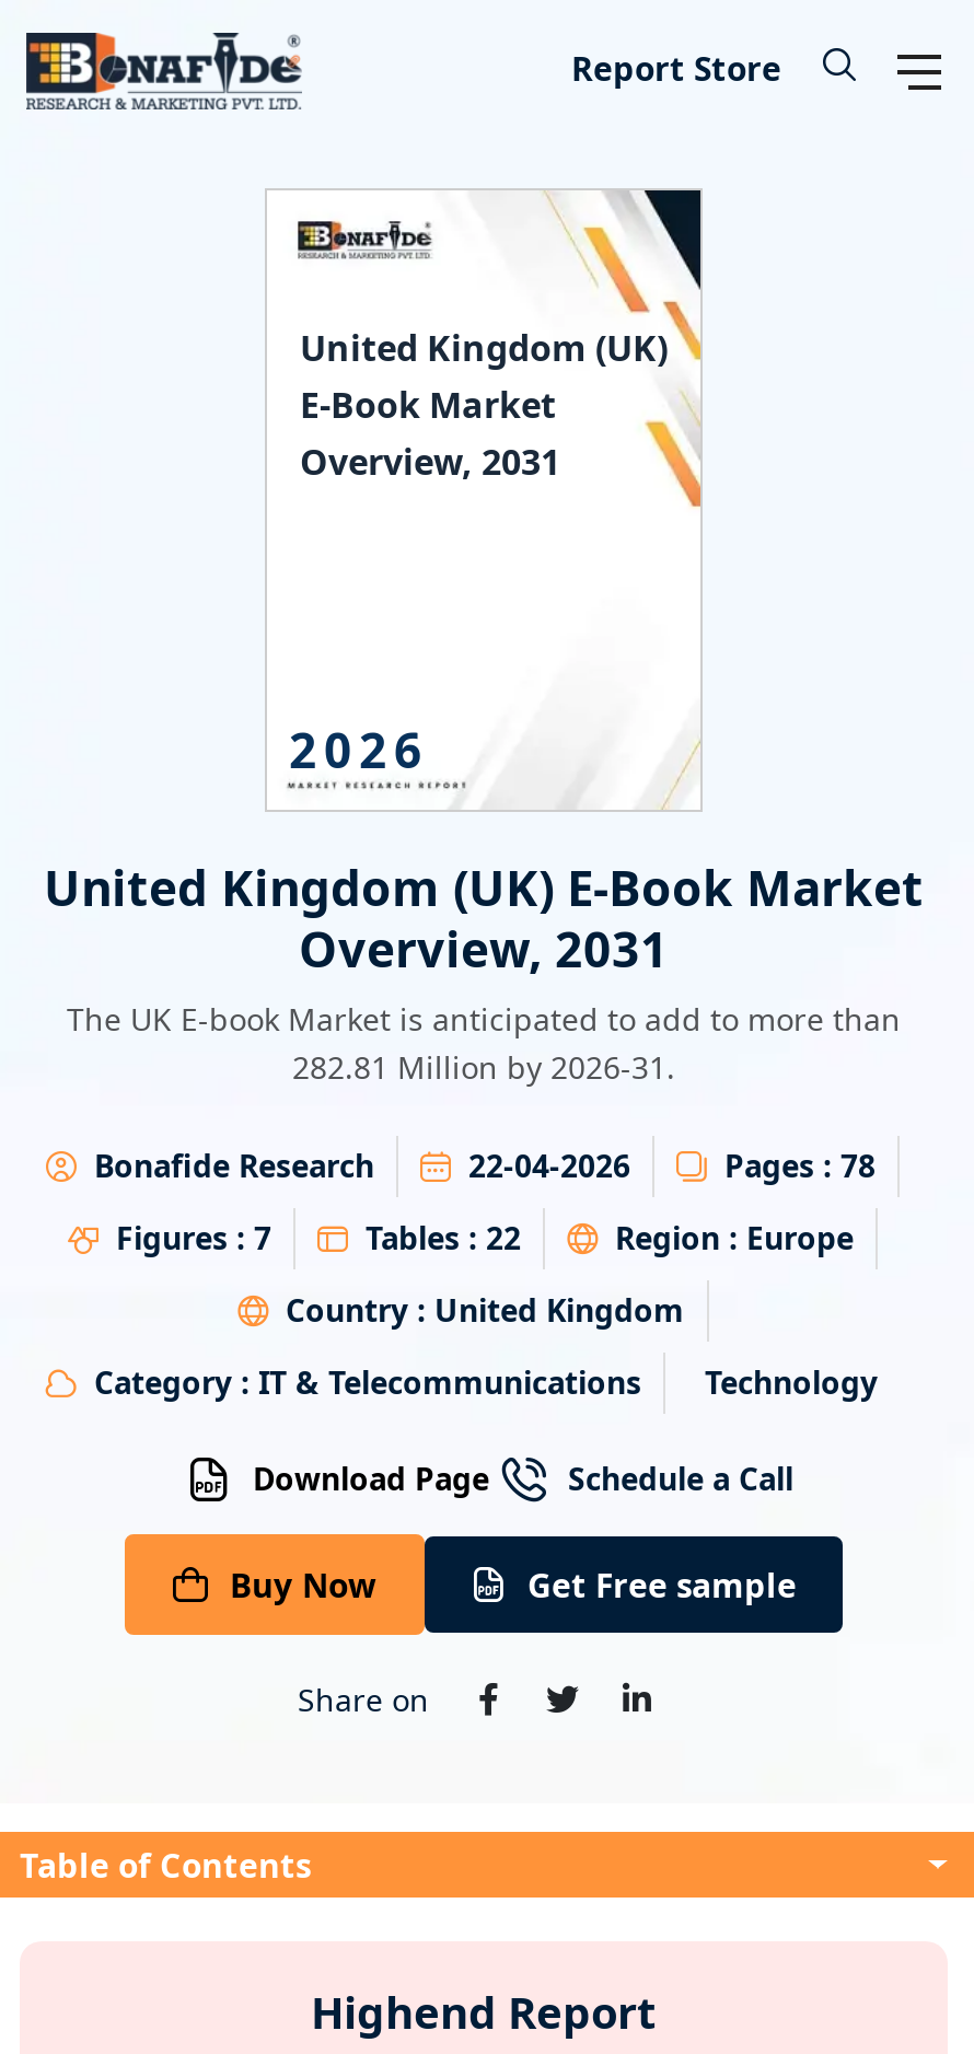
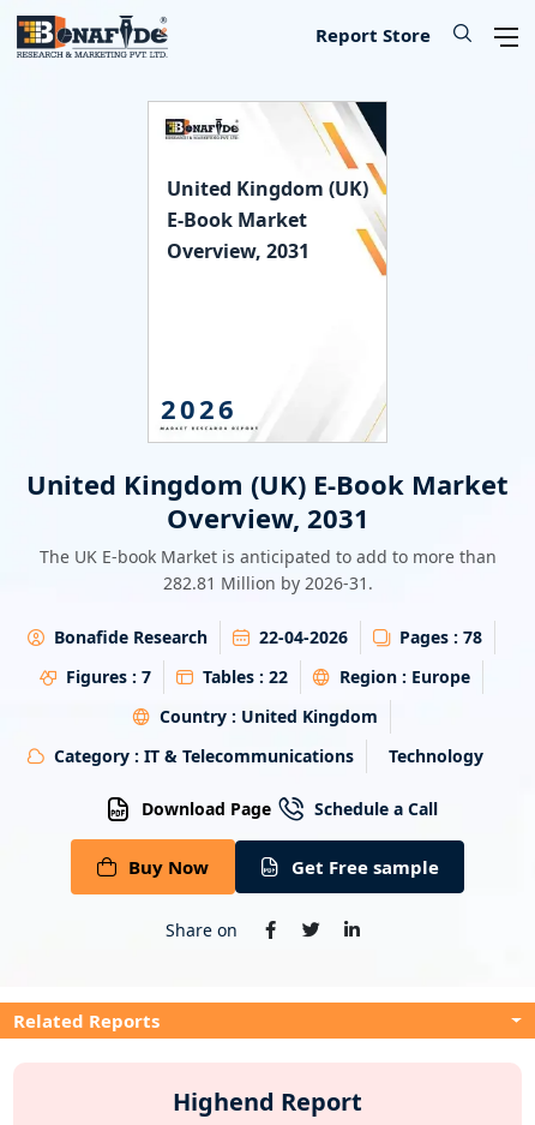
[20,1843,311,1887] Table of Contents -> [13,1009,160,1033] Related Reports

